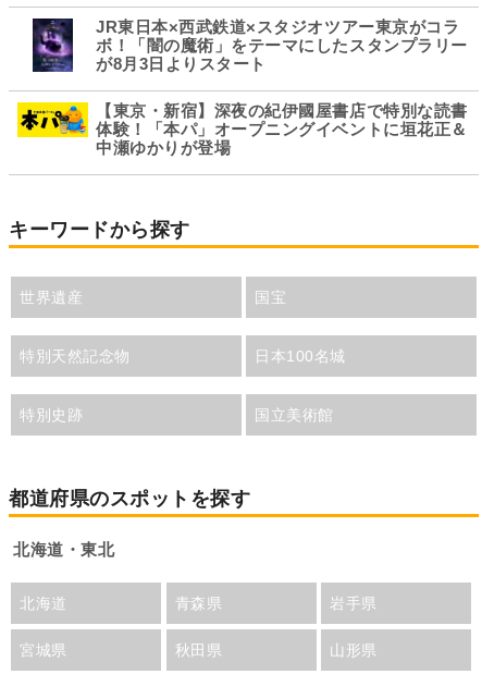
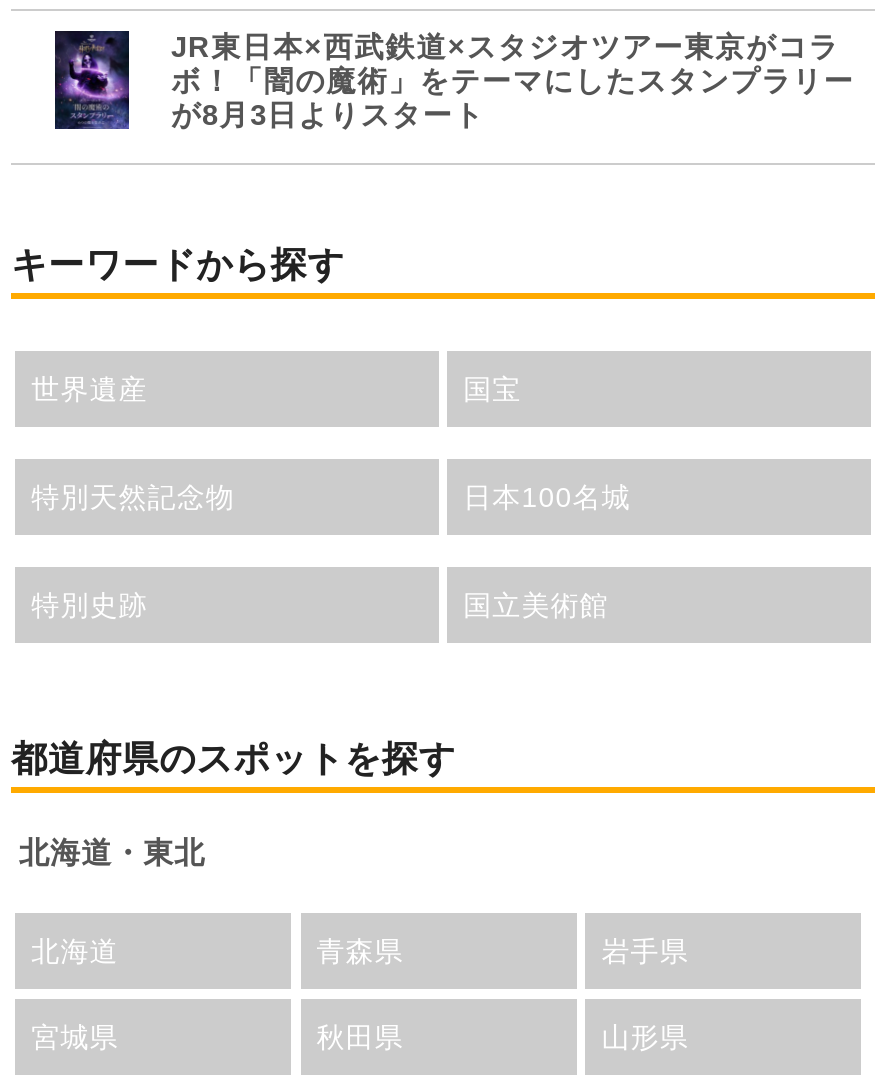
[16,101,468,157] [image] | 【東京・新宿】深夜の紀伊國屋書店で特別な読書 | 体験！「本パ」オープニングイベントに垣花正＆ | 中瀬ゆかりが登場 -> none

